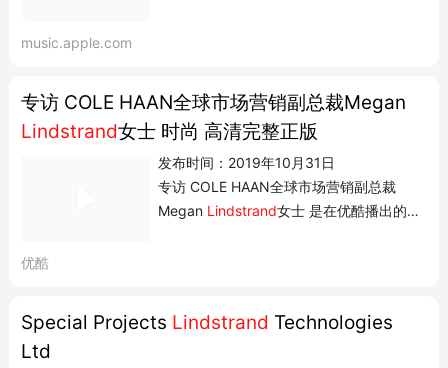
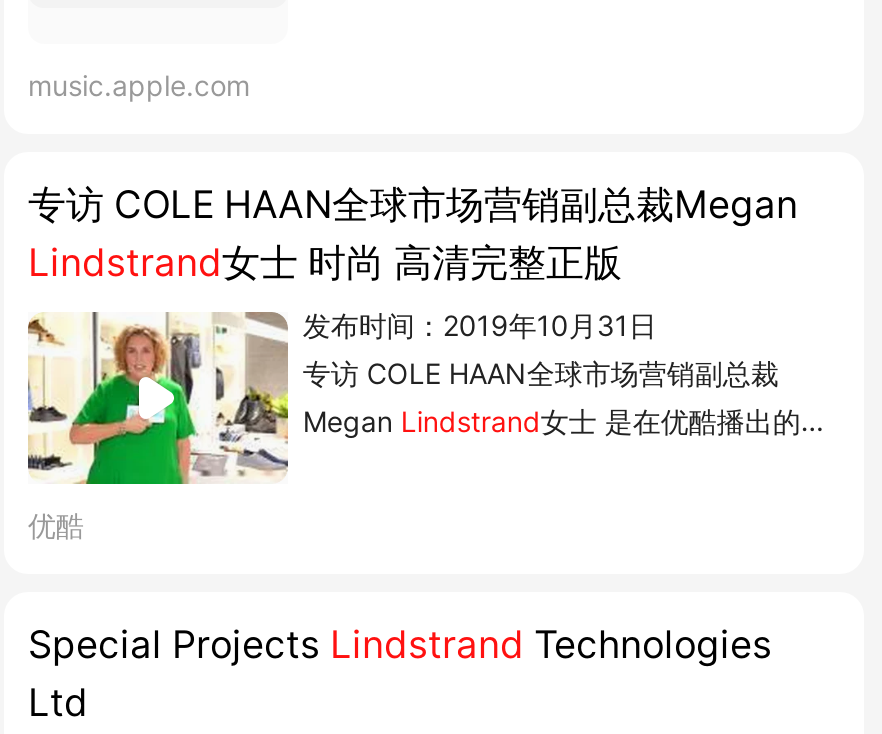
none -> [26,310,290,486] [image]

